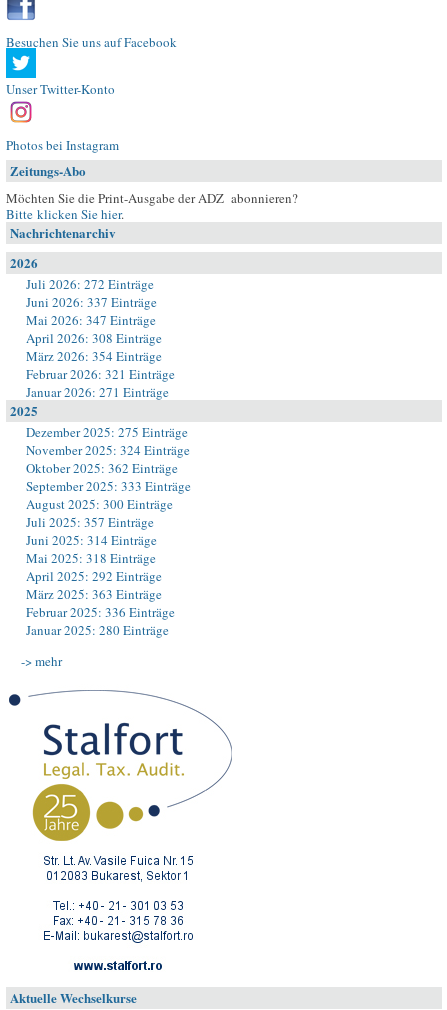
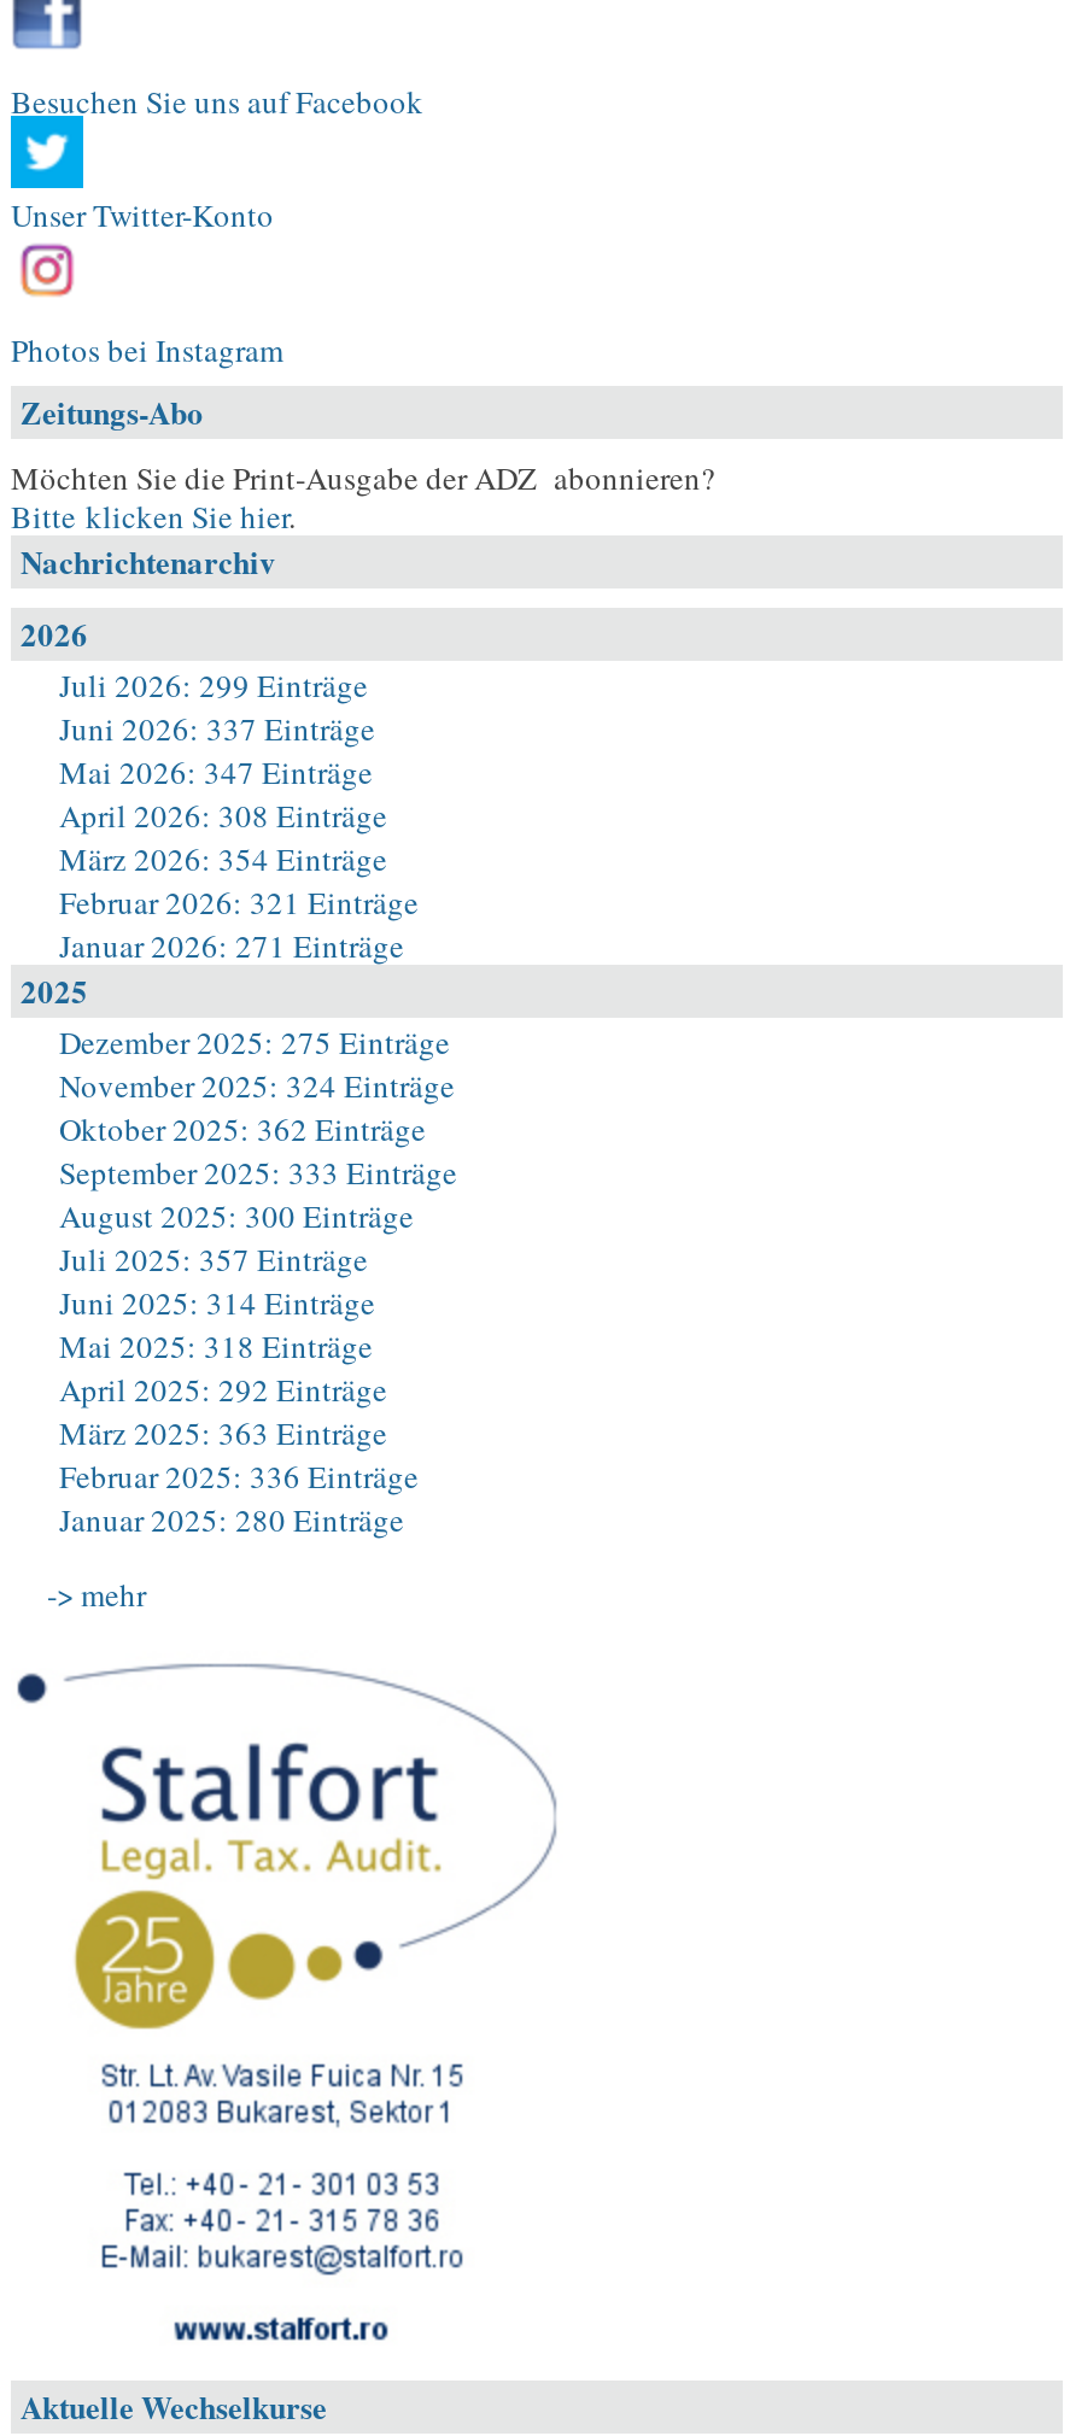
[26,275,154,293] Juli 2026: 272 Einträge -> [59,663,368,707] Juli 2026: 299 Einträge

